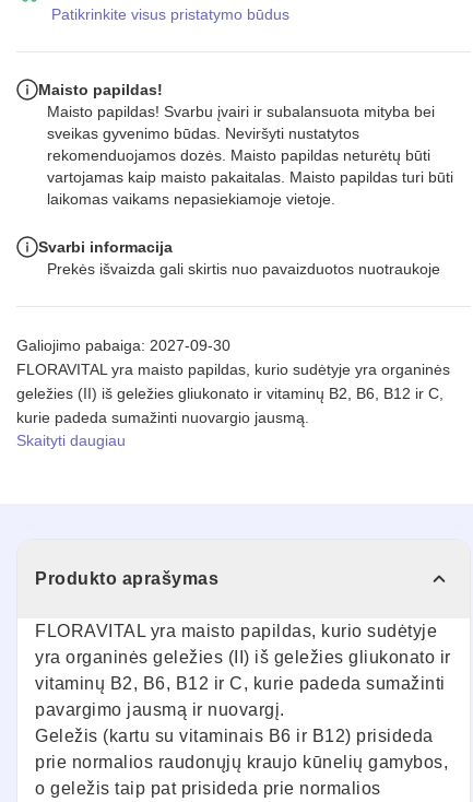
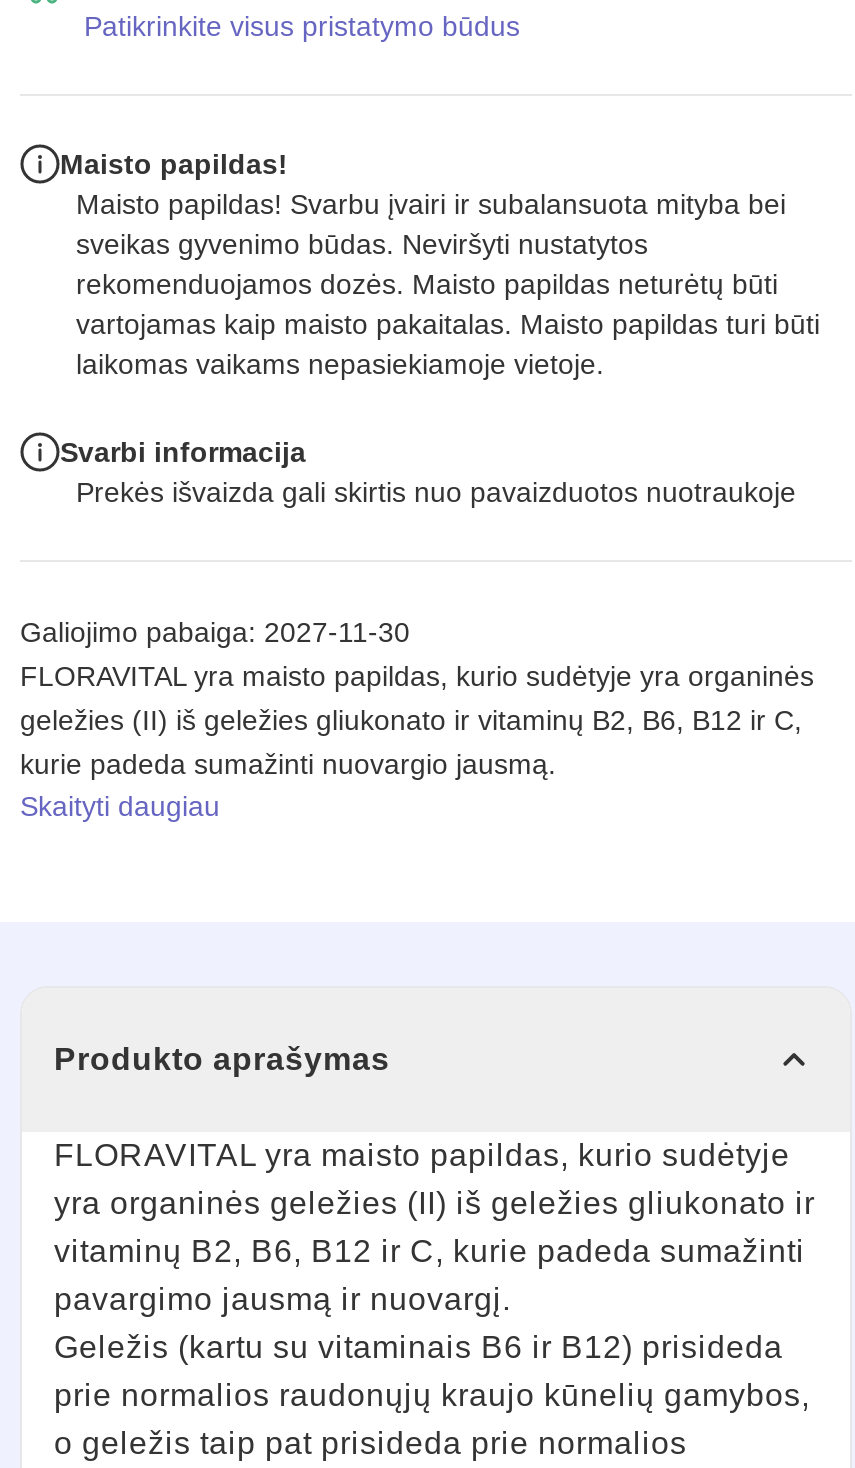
[16,336,230,354] Galiojimo pabaiga: 2027-09-30 -> [20,616,410,648] Galiojimo pabaiga: 2027-11-30

